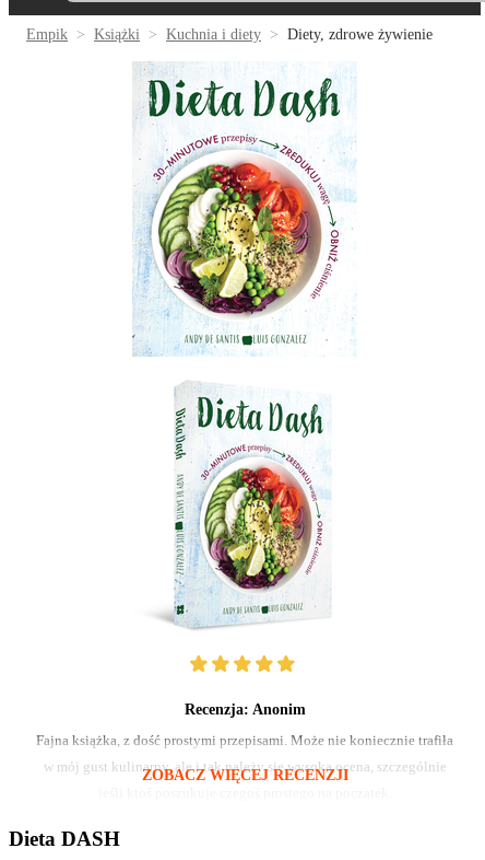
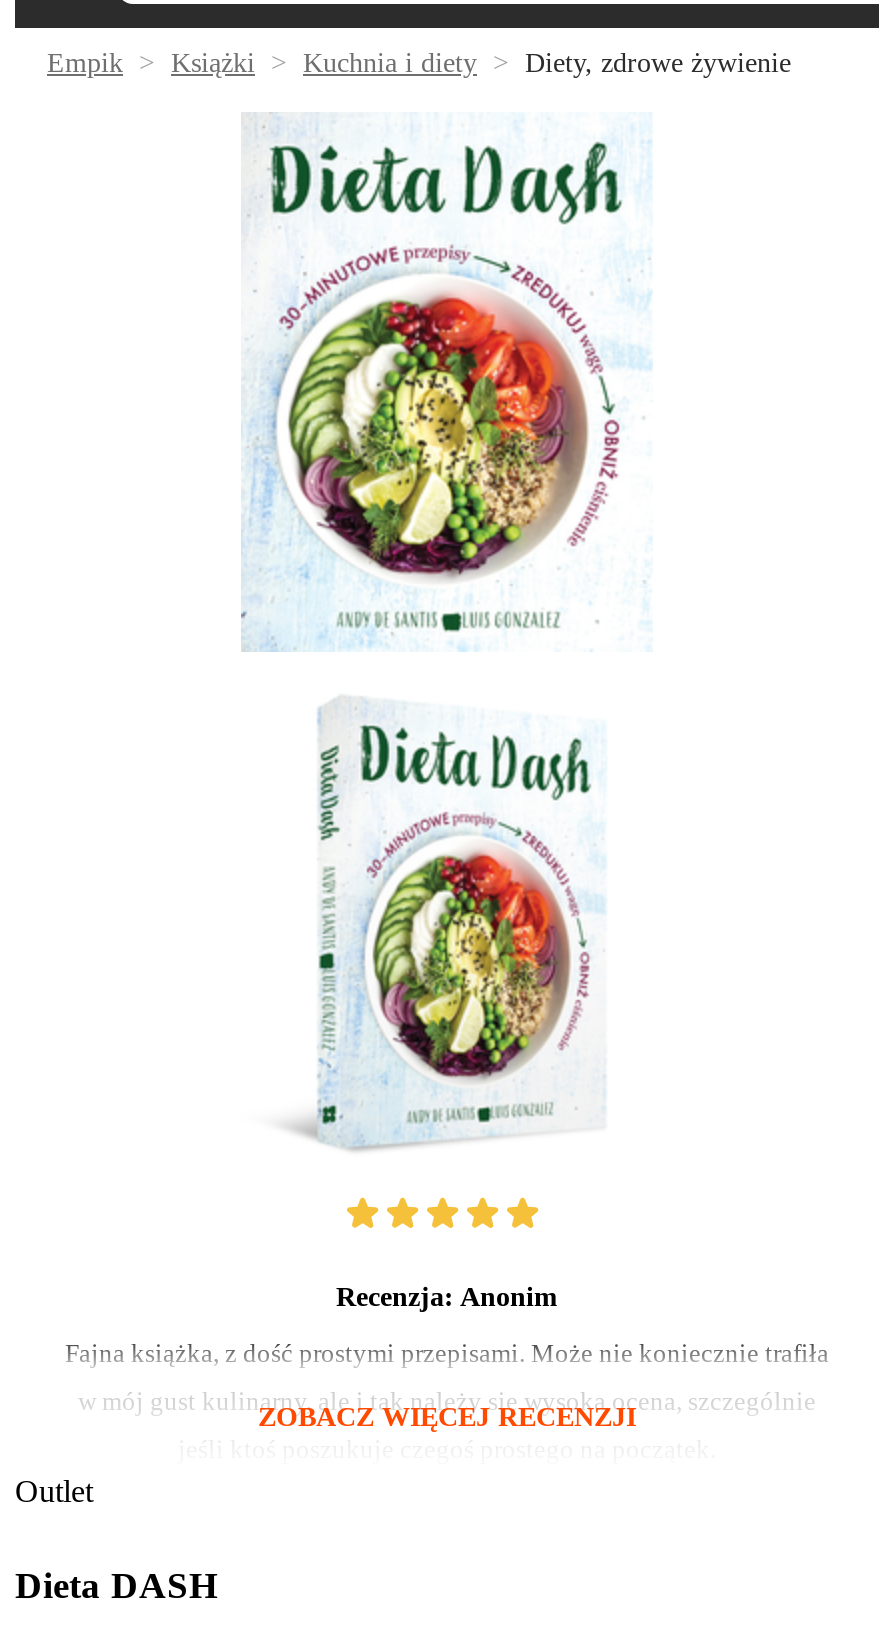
none -> [15,1474,93,1508] Outlet

